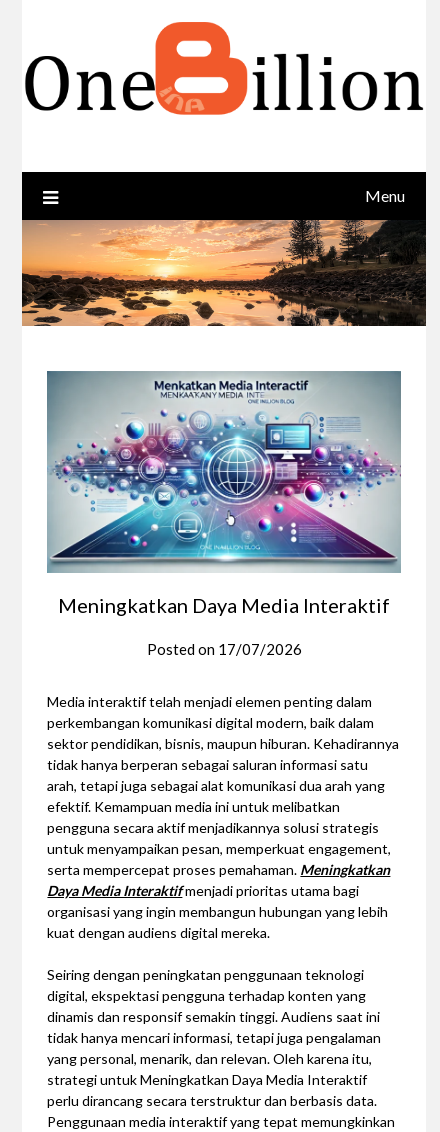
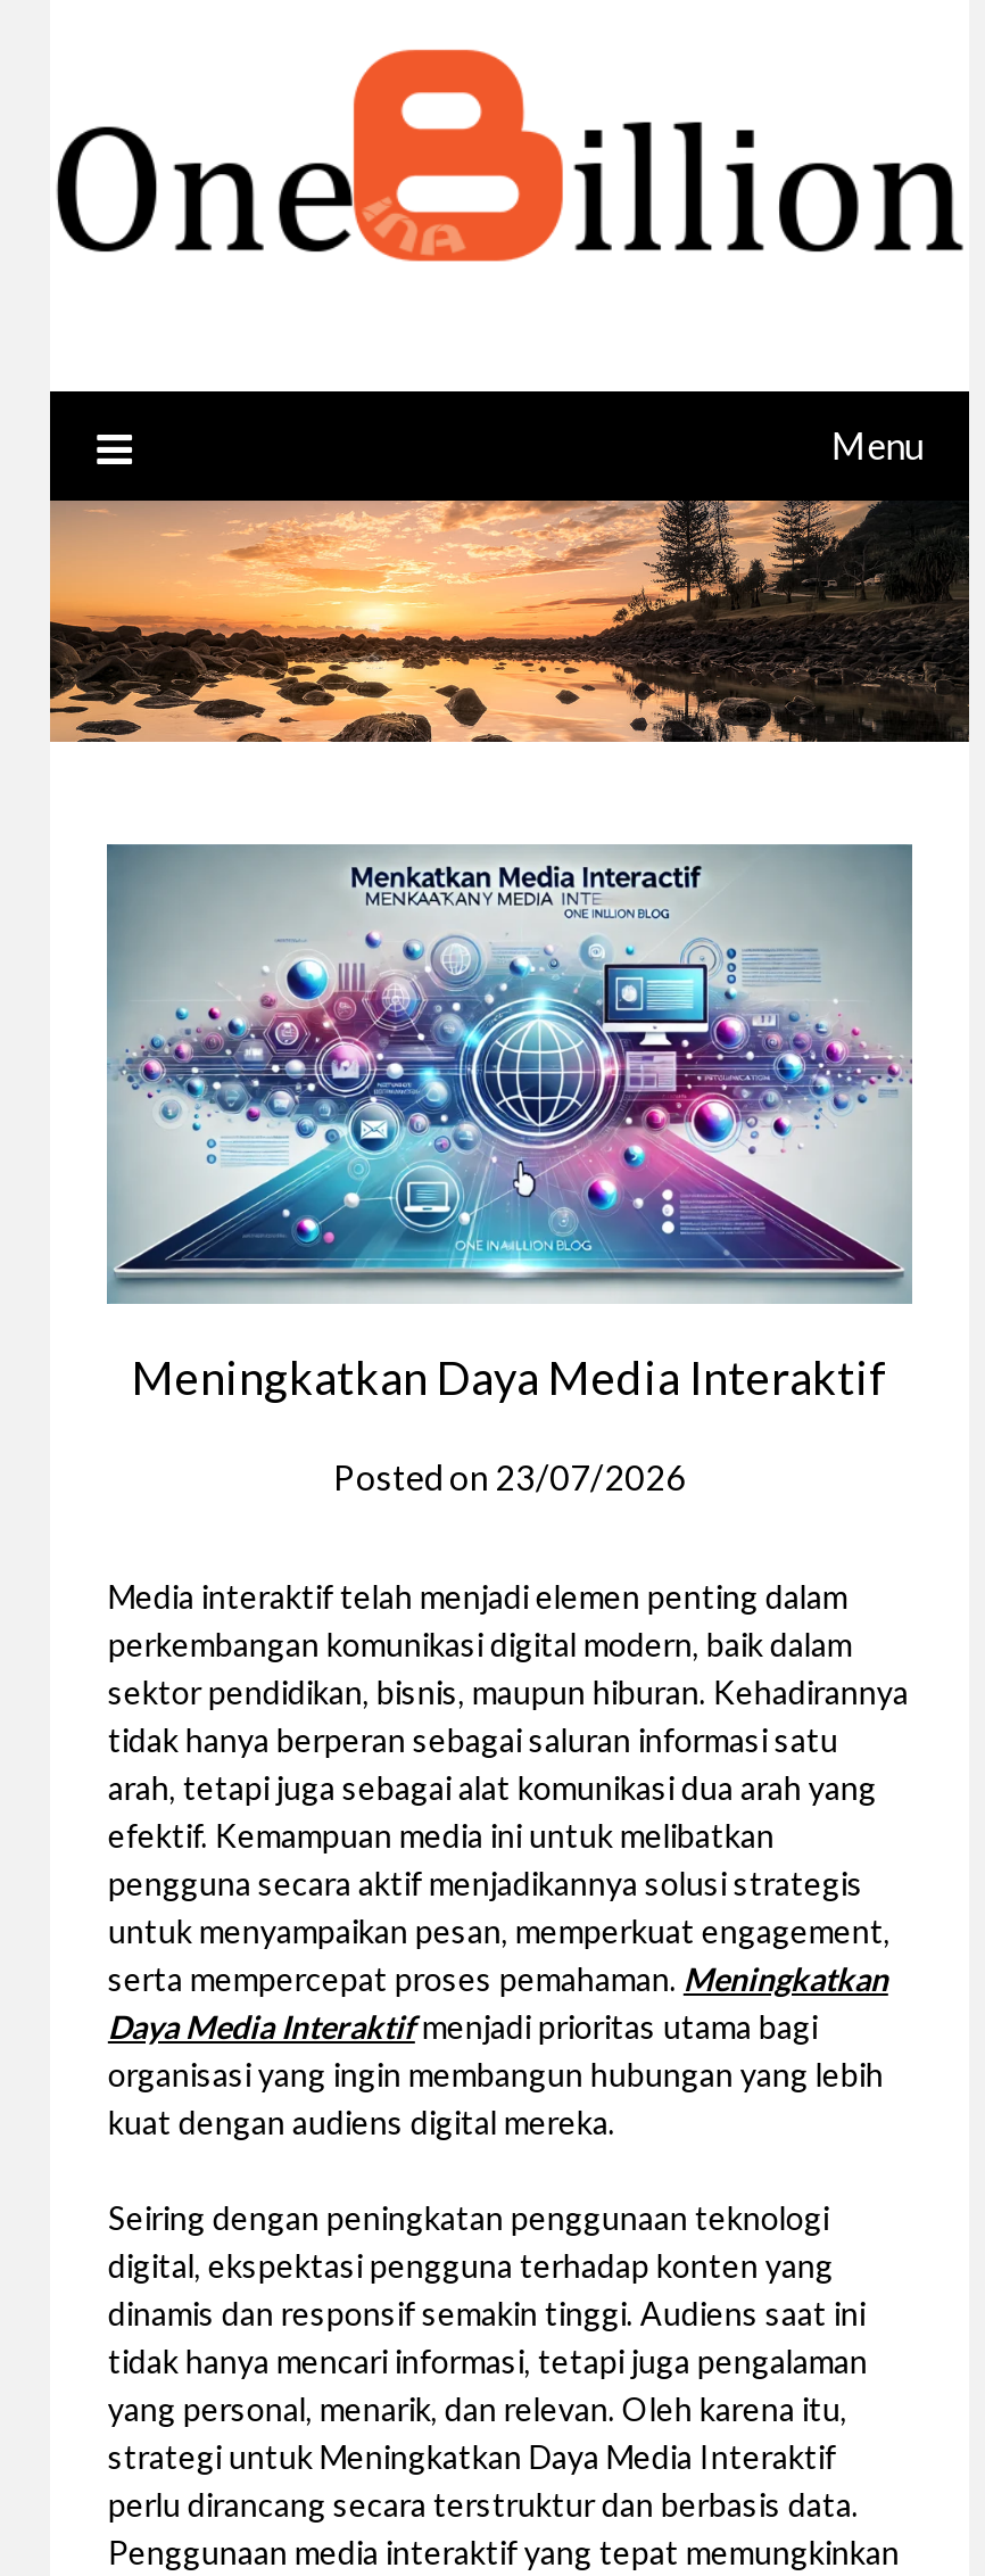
[146,640,301,658] Posted on 17/07/2026 -> [333,1456,686,1497] Posted on 23/07/2026

